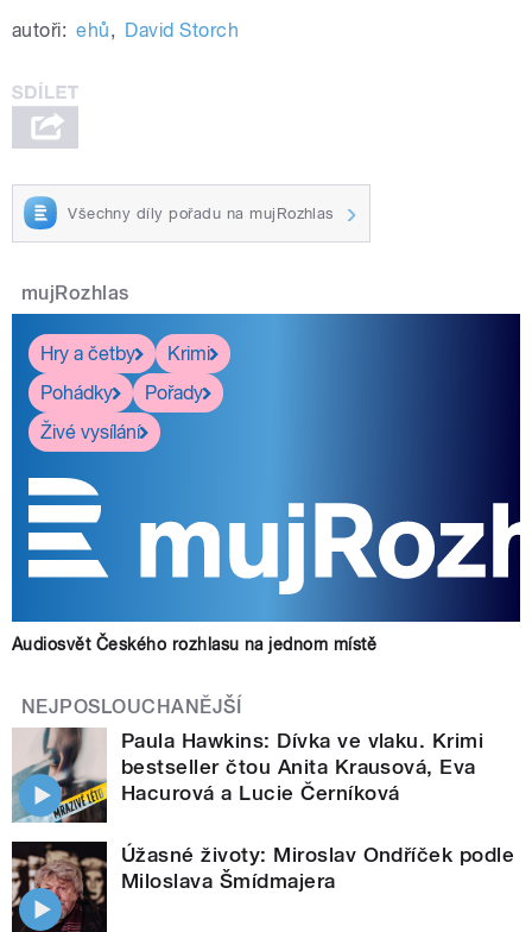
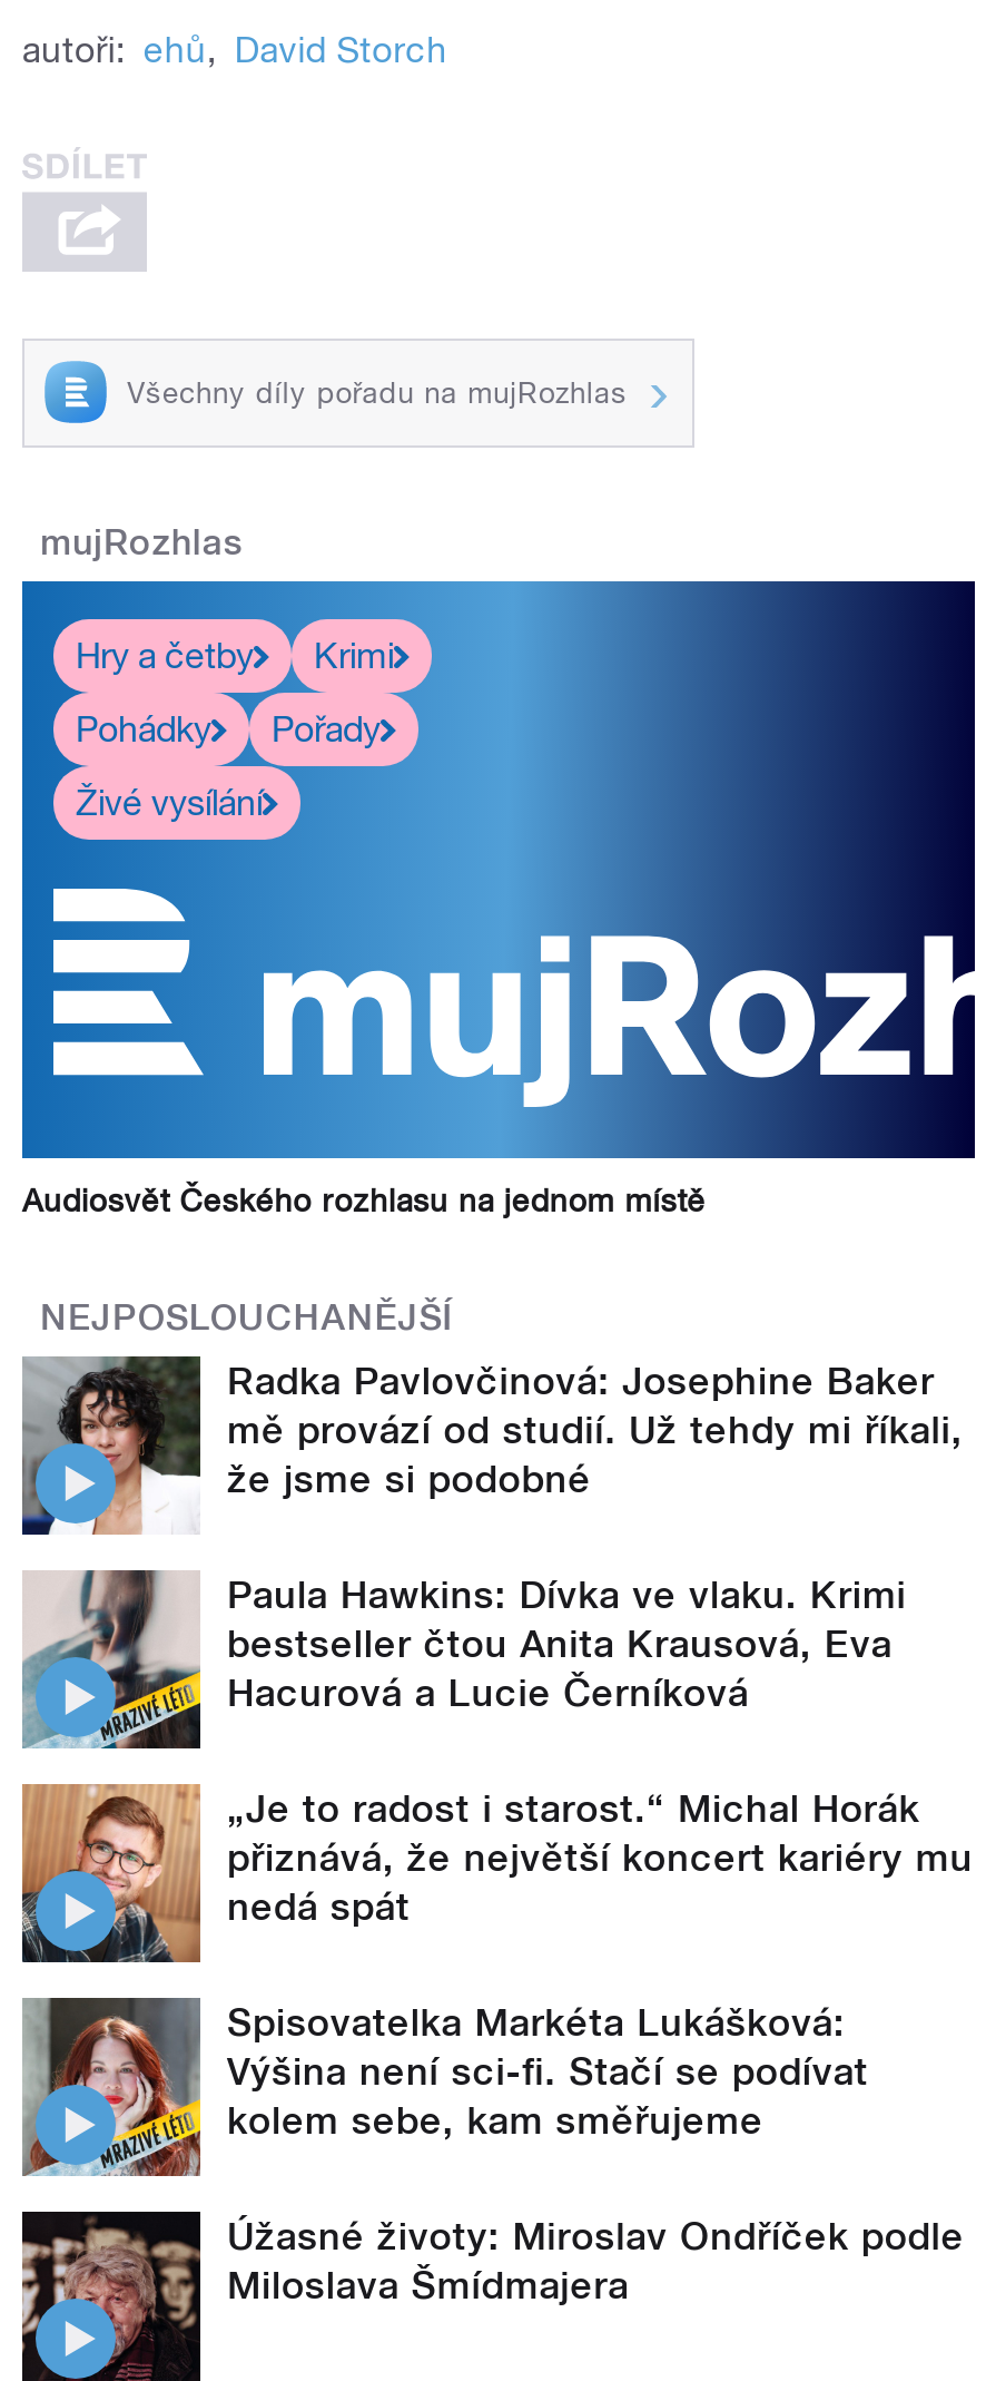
none -> [22,1354,963,1537] [image] | Radka Pavlovčinová: Josephine Baker | mě provází od studií. Už tehdy mi říkali, | že jsme si podobné
none -> [20,1782,973,2144] [image] | „Je to radost i starost.“ Michal Horák | přiznává, že největší koncert kariéry mu | nedá spát | Spisovatelka Markéta Lukášková: | Výšina není sci-fi. Stačí se podívat | kolem sebe, kam směřujeme
none -> [24,1996,203,2178] [image]

